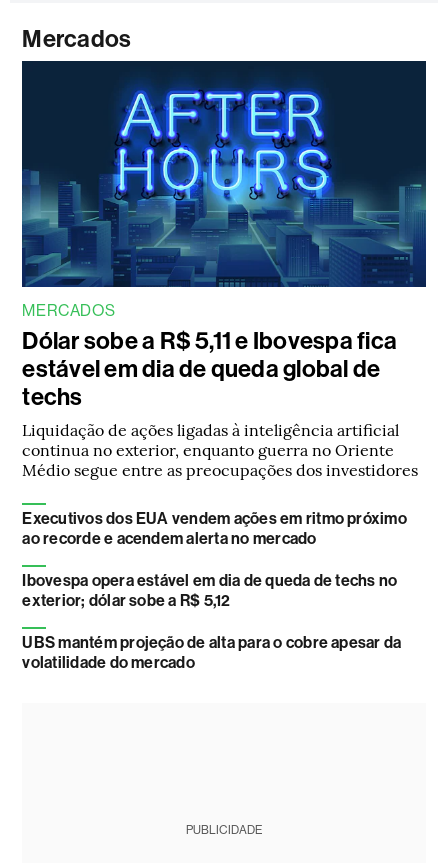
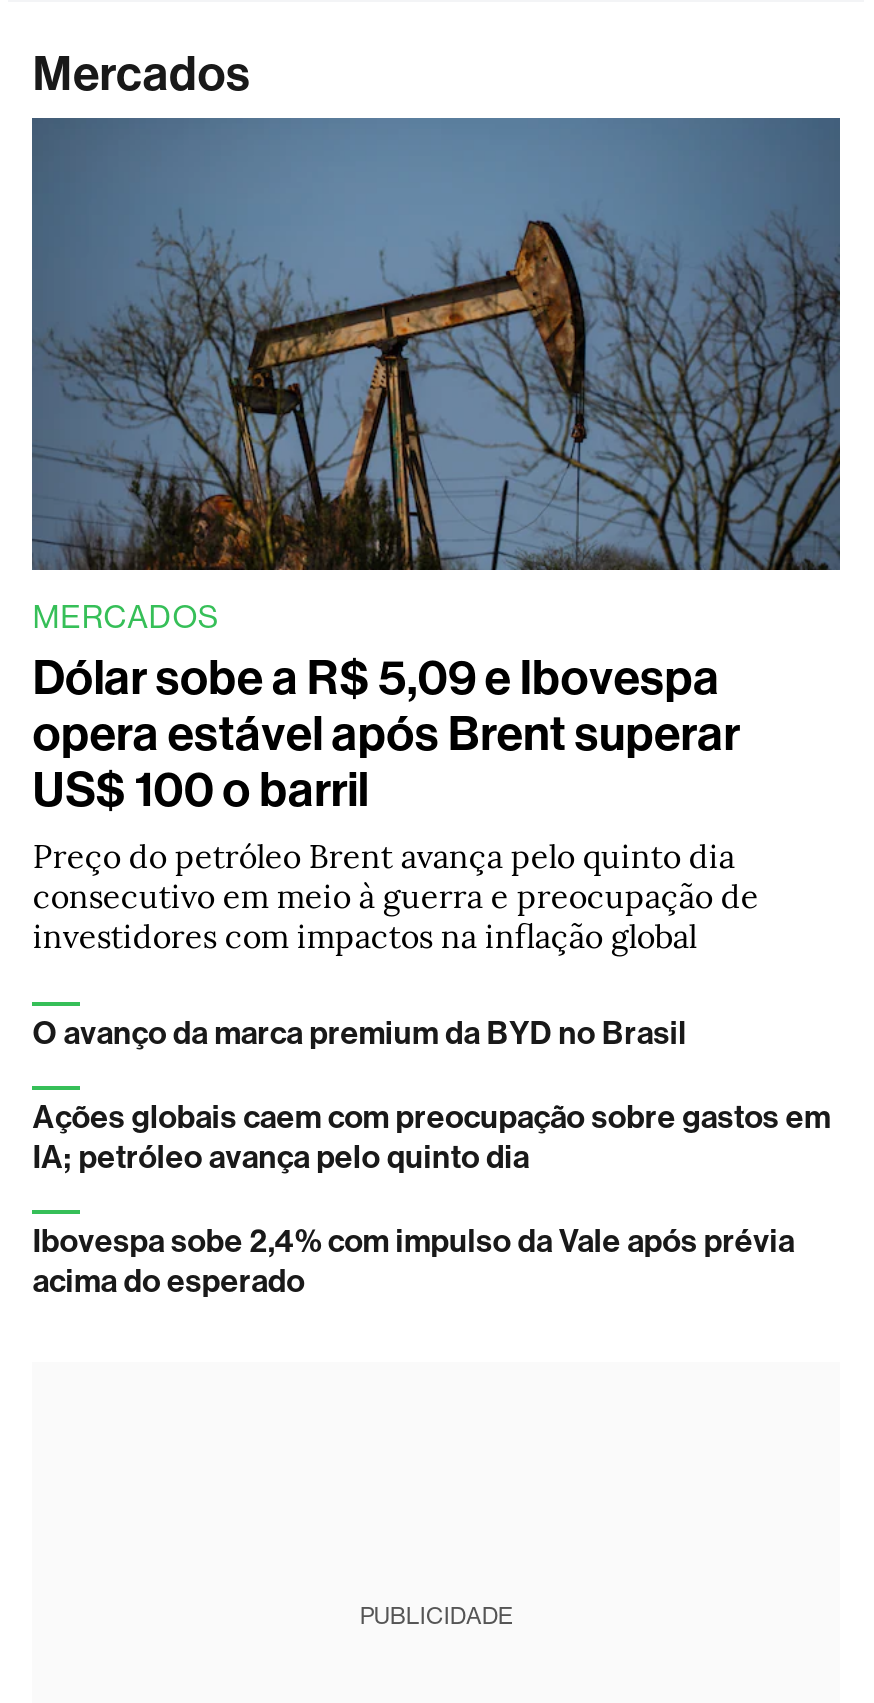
[22,60,426,480] [image] | Dólar sobe a R$ 5,11 e Ibovespa fica | estável em dia de queda global de | techs | Liquidação de ações ligadas à inteligência artificial | continua no exterior, enquanto guerra no Oriente | Médio segue entre as preocupações dos investidores -> [32,116,842,956] [image] | Dólar sobe a R$ 5,09 e Ibovespa | opera estável após Brent superar | US$ 100 o barril | Preço do petróleo Brent avança pelo quinto dia | consecutivo em meio à guerra e preocupação de | investidores com impactos na inflação global
[22,509,407,548] Executivos dos EUA vendem ações em ritmo próximo | ao recorde e acendem alerta no mercado -> [33,1014,687,1052] O avanço da marca premium da BYD no Brasil
[22,571,397,610] Ibovespa opera estável em dia de queda de techs no | exterior; dólar sobe a R$ 5,12 -> [33,1098,831,1176] Ações globais caem com preocupação sobre gastos em | IA; petróleo avança pelo quinto dia
[22,633,401,672] UBS mantém projeção de alta para o cobre apesar da | volatilidade do mercado -> [33,1222,795,1300] Ibovespa sobe 2,4% com impulso da Vale após prévia | acima do esperado

